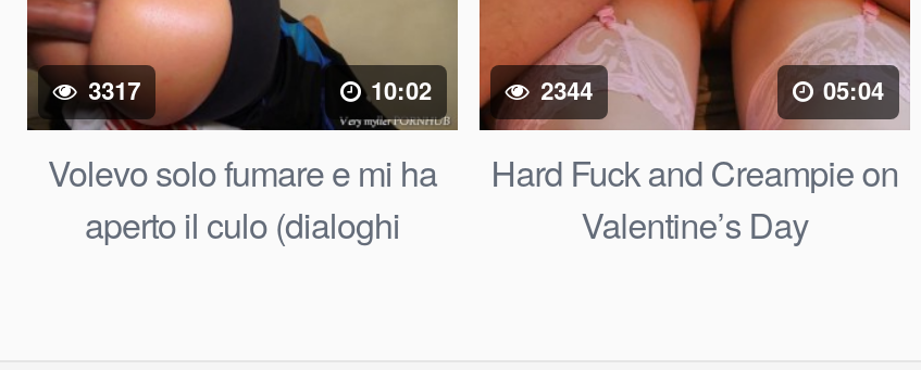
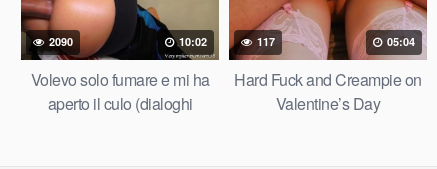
[82,74,140,107] 3317 -> [46,34,73,49] 2090
[534,74,593,107] 2344 -> [254,34,275,49] 117

